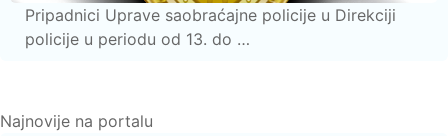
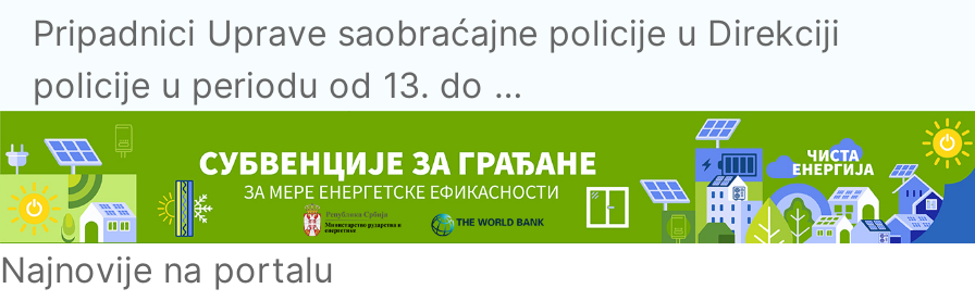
none -> [7,109,968,246] [image]

